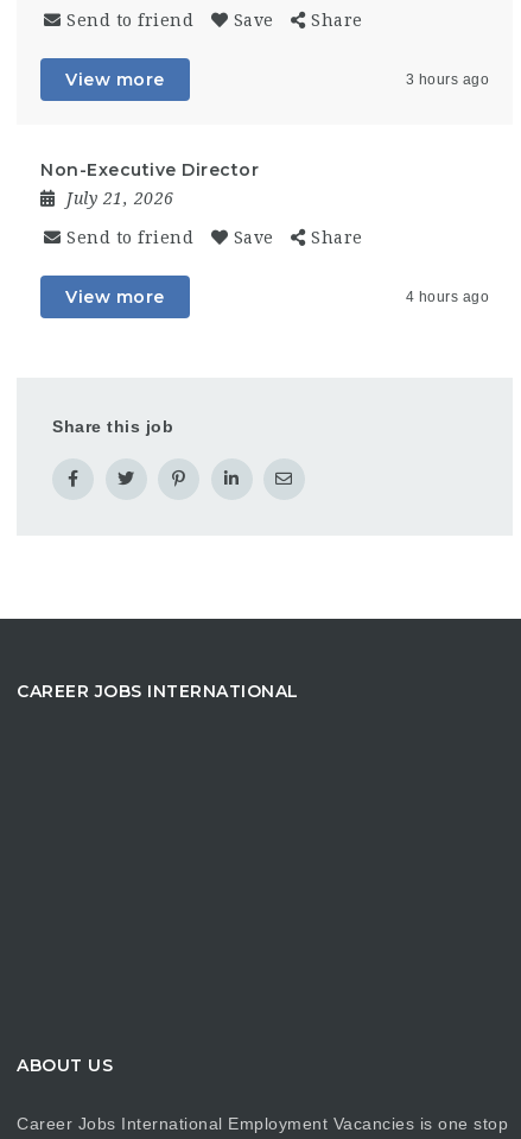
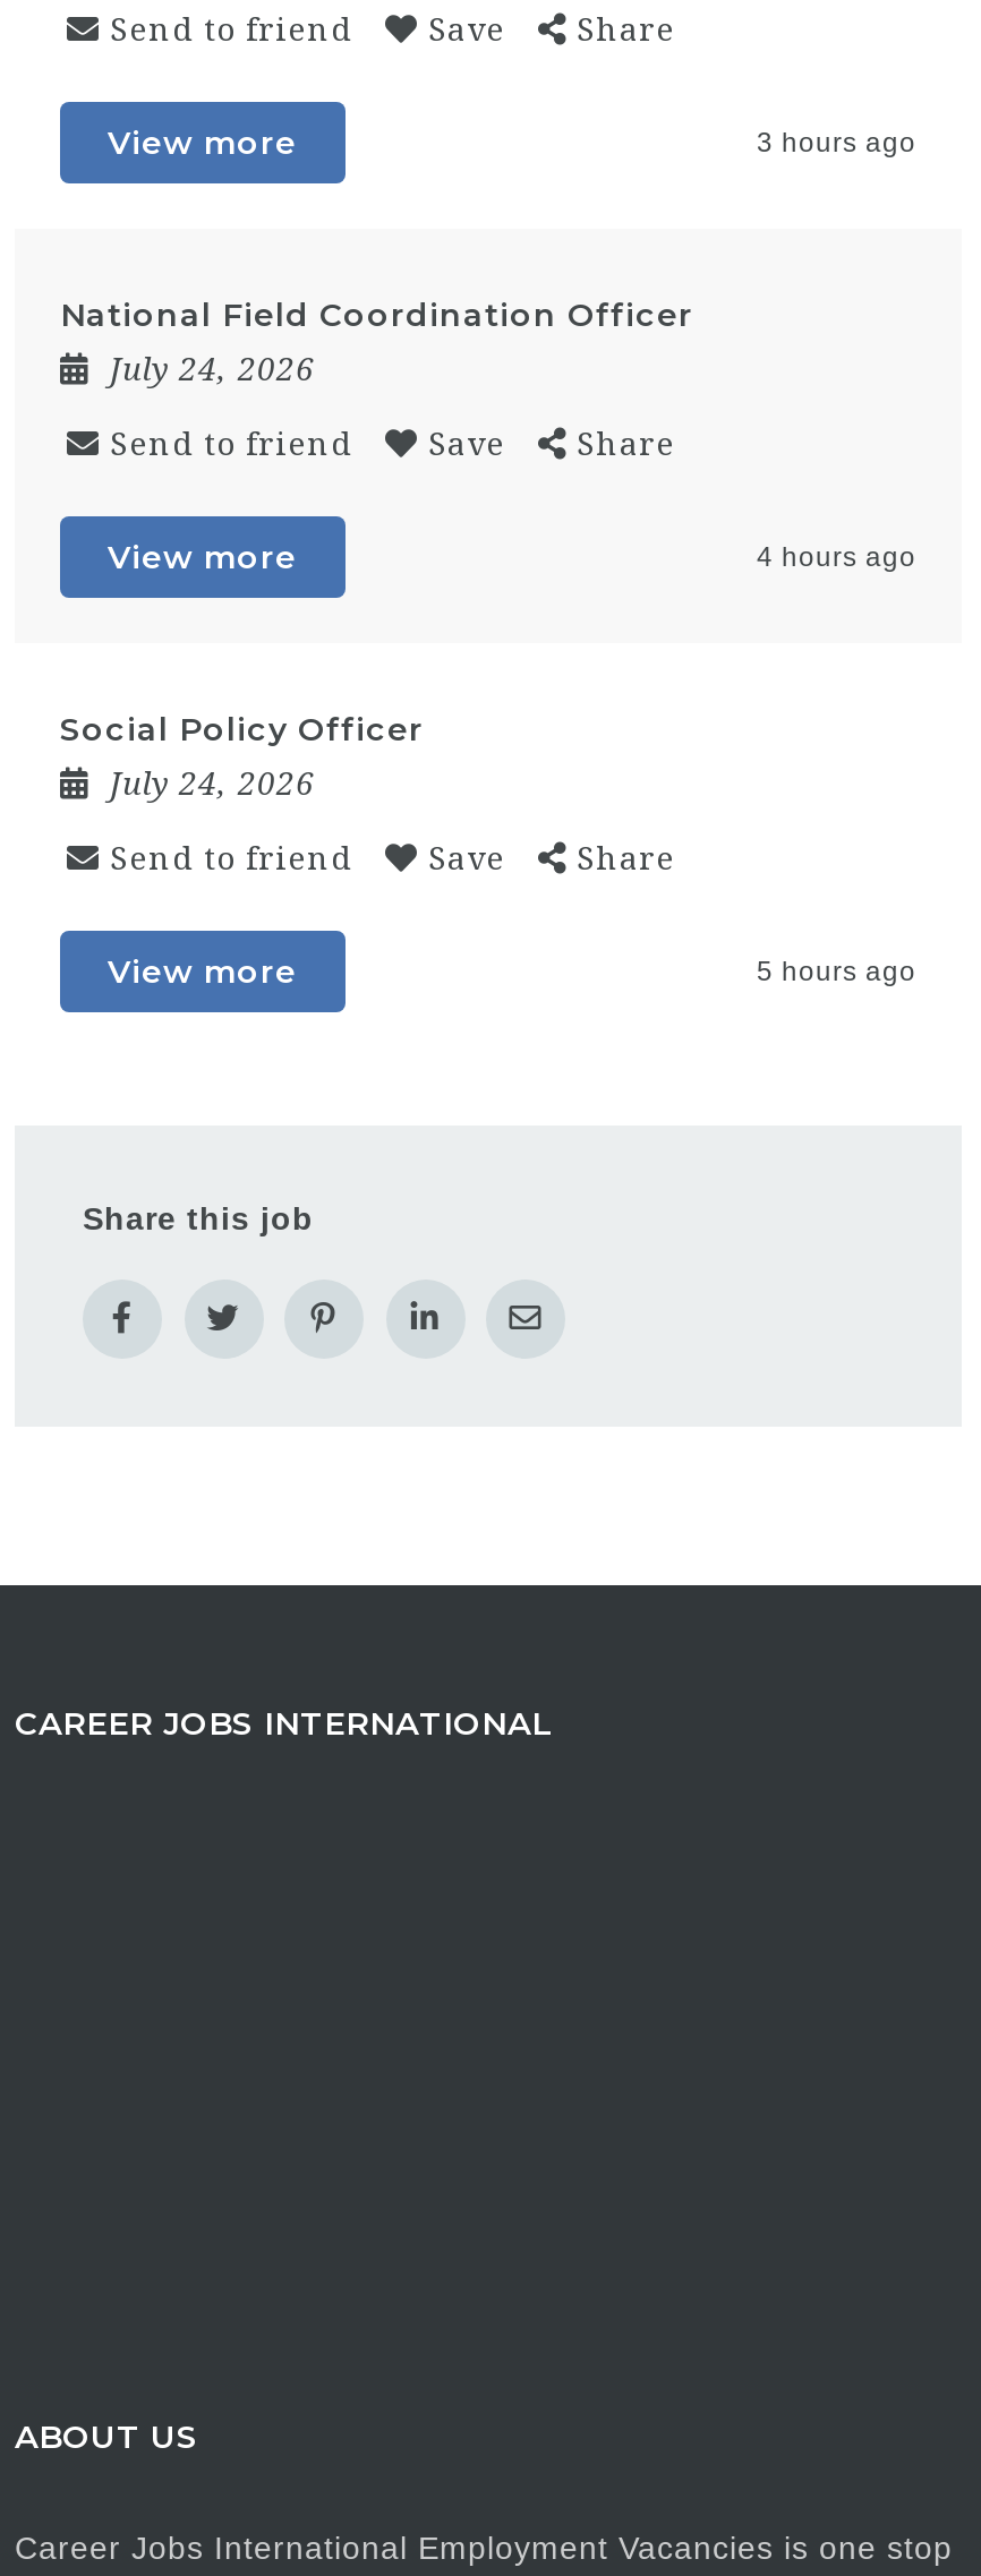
[40,159,259,208] Non-Executive Director | July 21, 2026 -> [60,294,693,387] National Field Coordination Officer | July 24, 2026
none -> [60,709,916,992] Social Policy Officer | July 24, 2026 | Send to friend | Save | Share | View more | 5 hours ago

